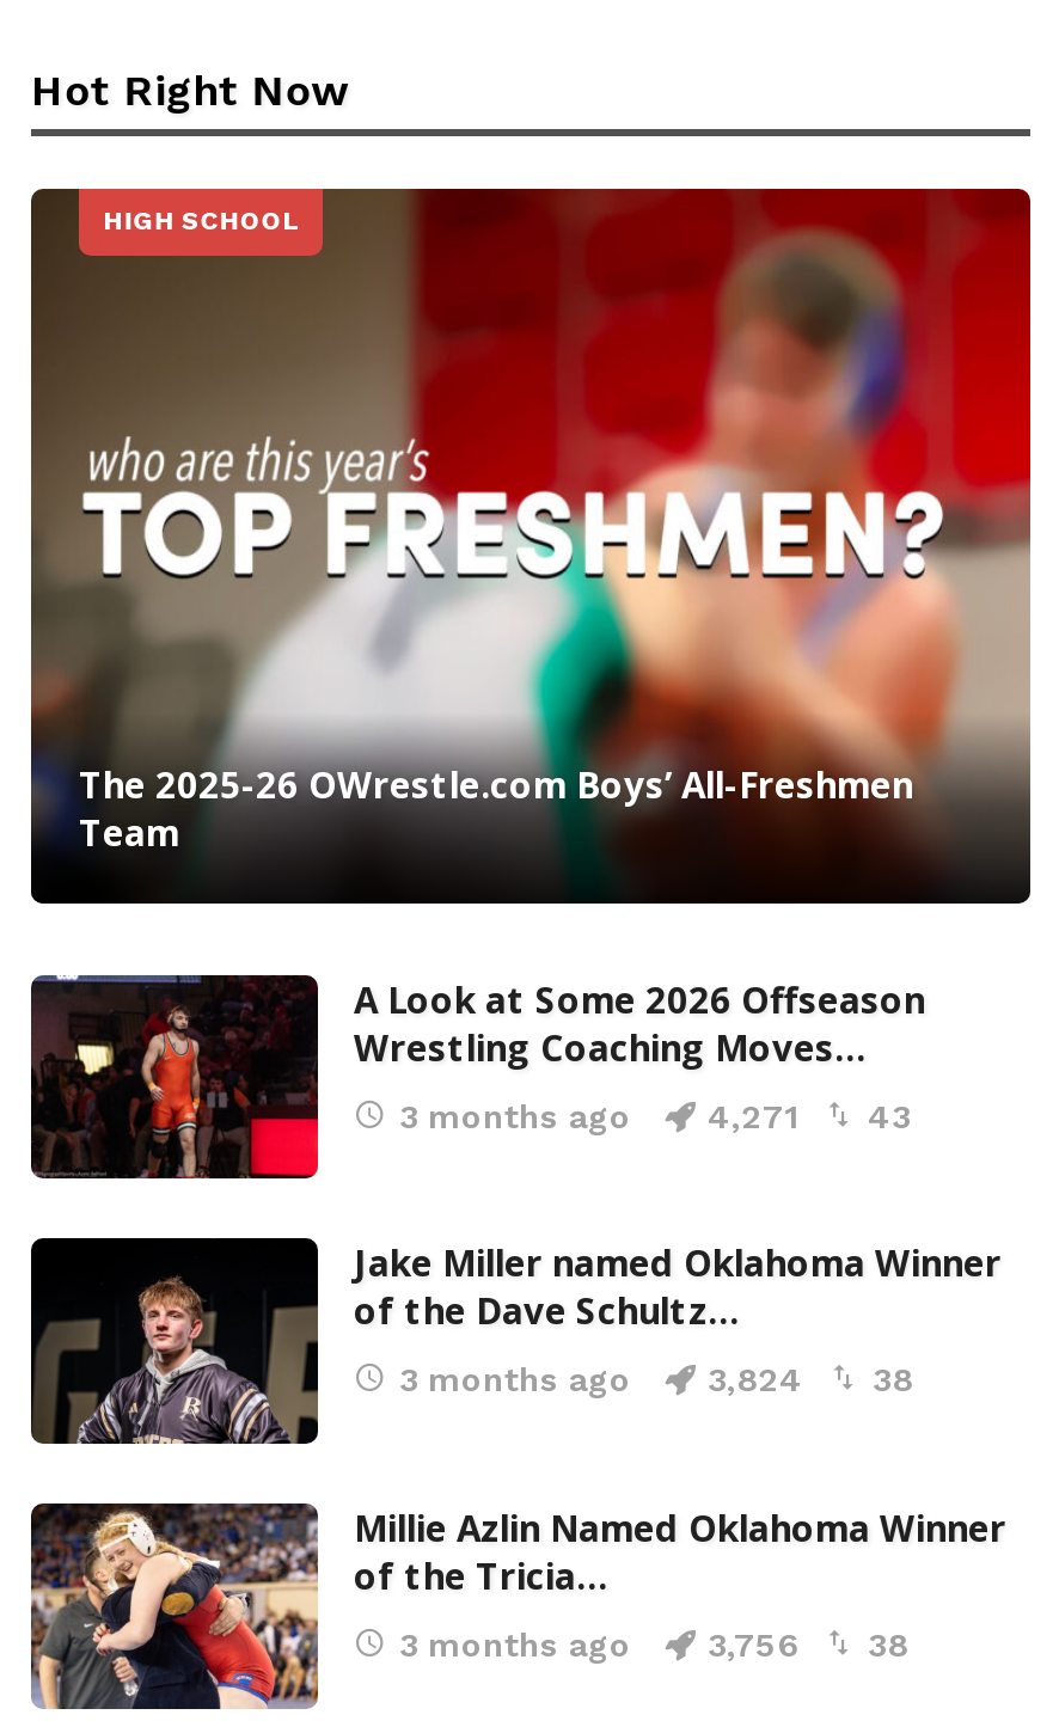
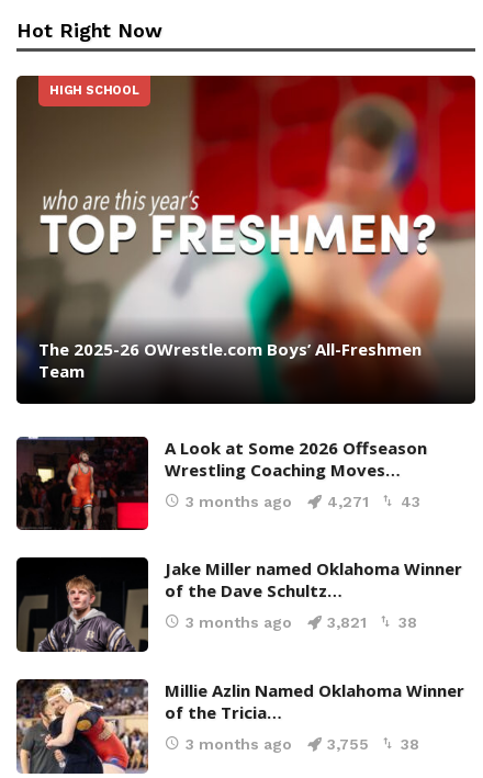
[399,1361,913,1399] 3 months ago 3,824 38 -> [186,614,417,631] 3 months ago 3,821 38
[399,1626,908,1664] 3 months ago 3,756 38 -> [186,735,419,753] 3 months ago 3,755 38

